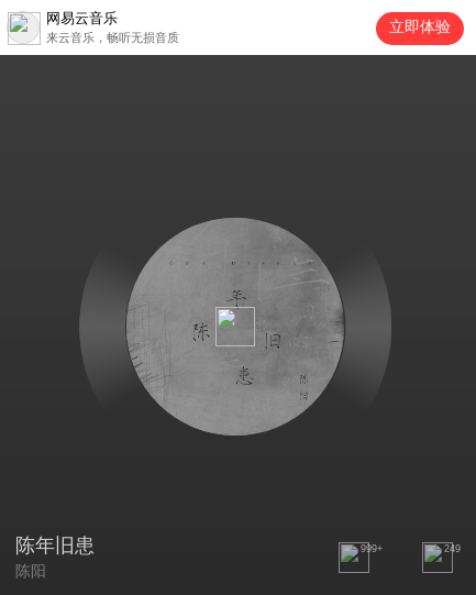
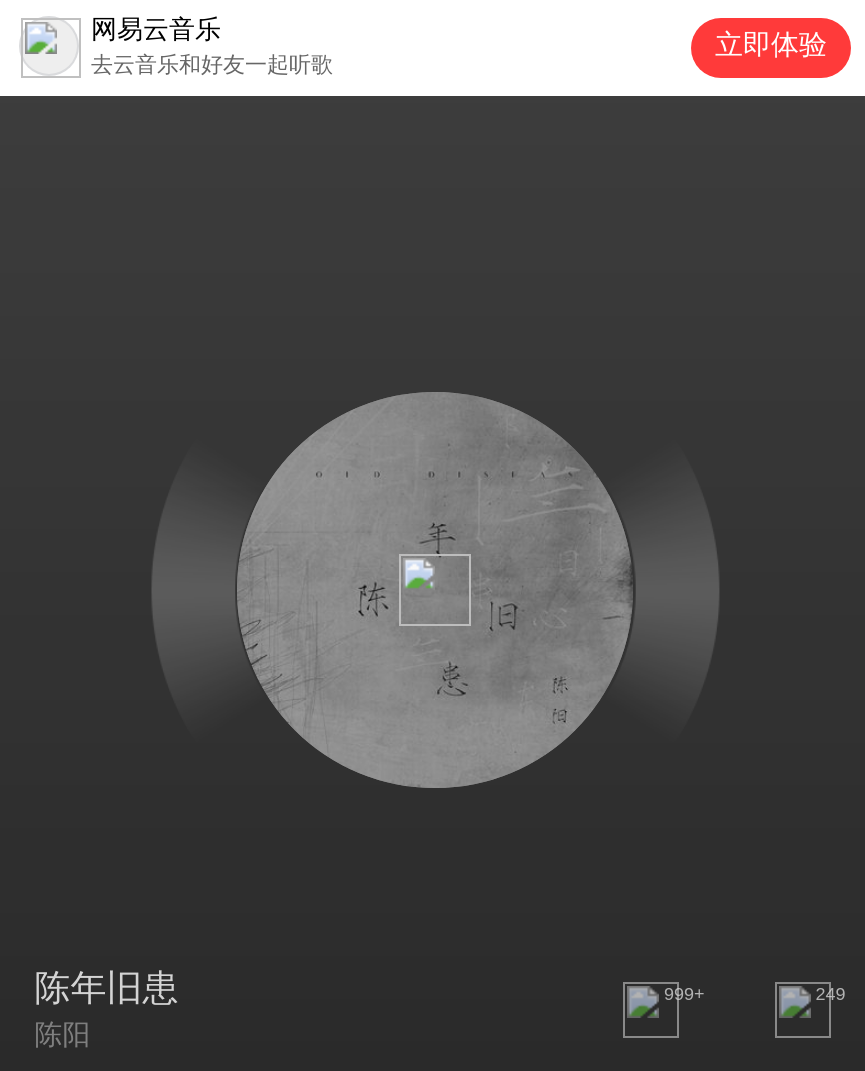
[46,31,179,44] 来云音乐，畅听无损音质 -> [91,52,333,76] 去云音乐和好友一起听歌

